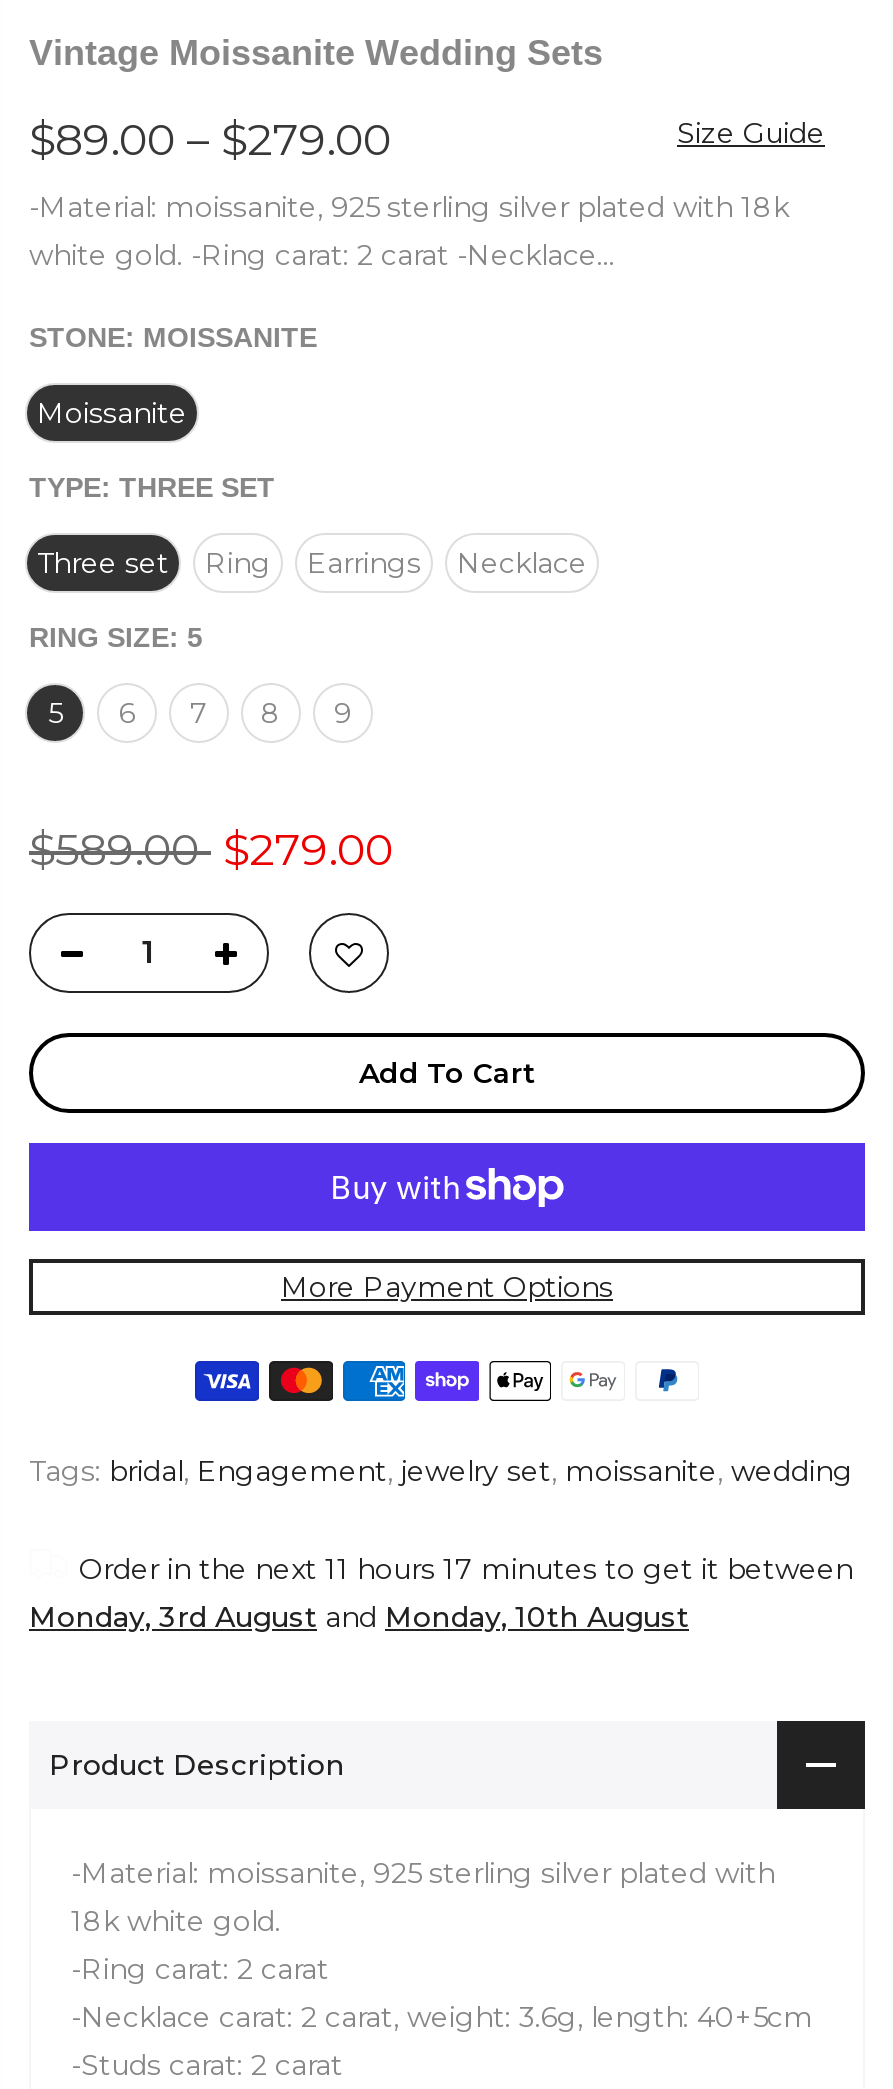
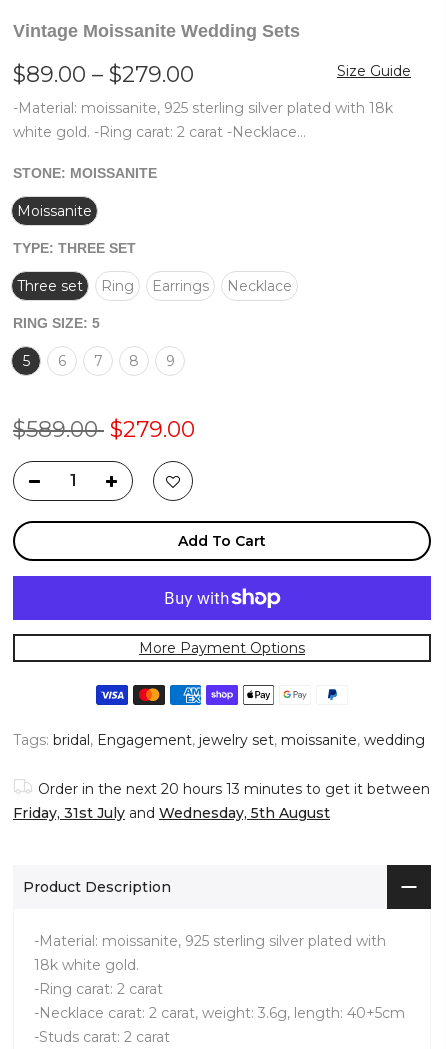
[79,1551,853,1587] Order in the next 11 hours 17 minutes to get it between -> [38,780,430,798] Order in the next 20 hours 13 minutes to get it between
[29,1599,689,1635] Monday, 3rd August and Monday, 10th August -> [13,804,330,822] Friday, 31st July and Wednesday, 5th August

